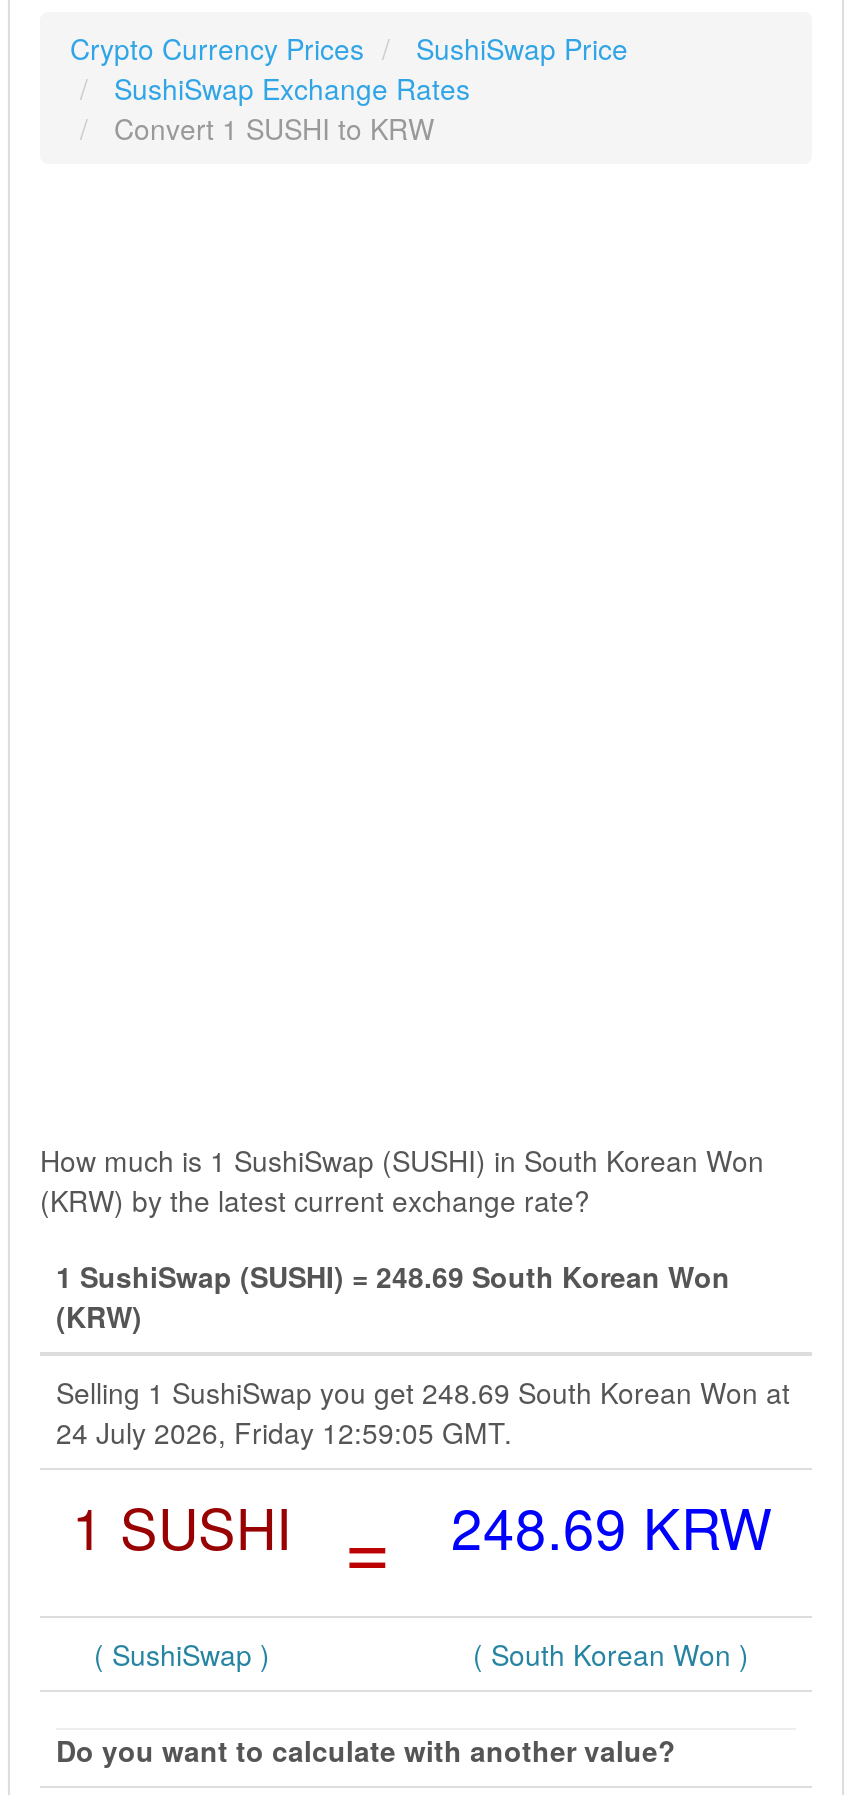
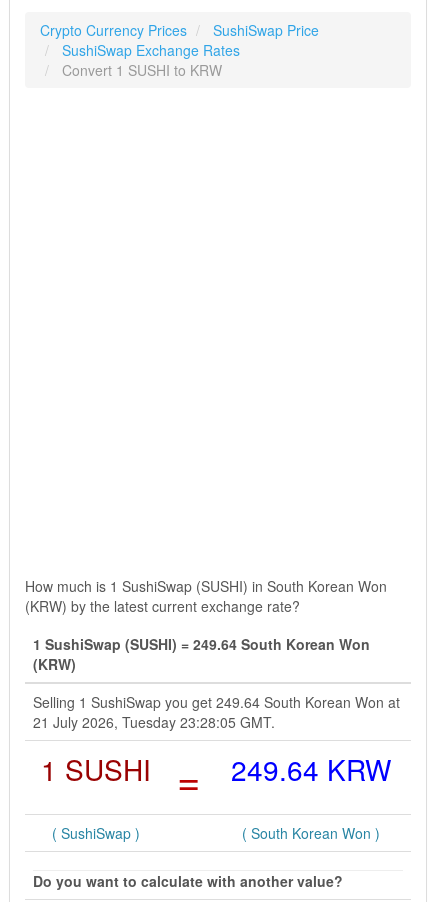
[56,1256,730,1296] 1 SushiSwap (SUSHI) = 248.69 South Korean Won -> [33,634,370,654] 1 SushiSwap (SUSHI) = 249.64 South Korean Won
[56,1372,790,1412] Selling 1 SushiSwap you get 248.69 South Korean Won at -> [33,692,400,712] Selling 1 SushiSwap you get 249.64 South Korean Won at
[56,1412,512,1452] 24 July 2026, Friday 12:59:05 GMT. -> [33,712,275,732] 21 July 2026, Tuesday 23:28:05 GMT.
[451,1486,771,1566] 248.69 KRW -> [230,749,390,789] 249.64 KRW

